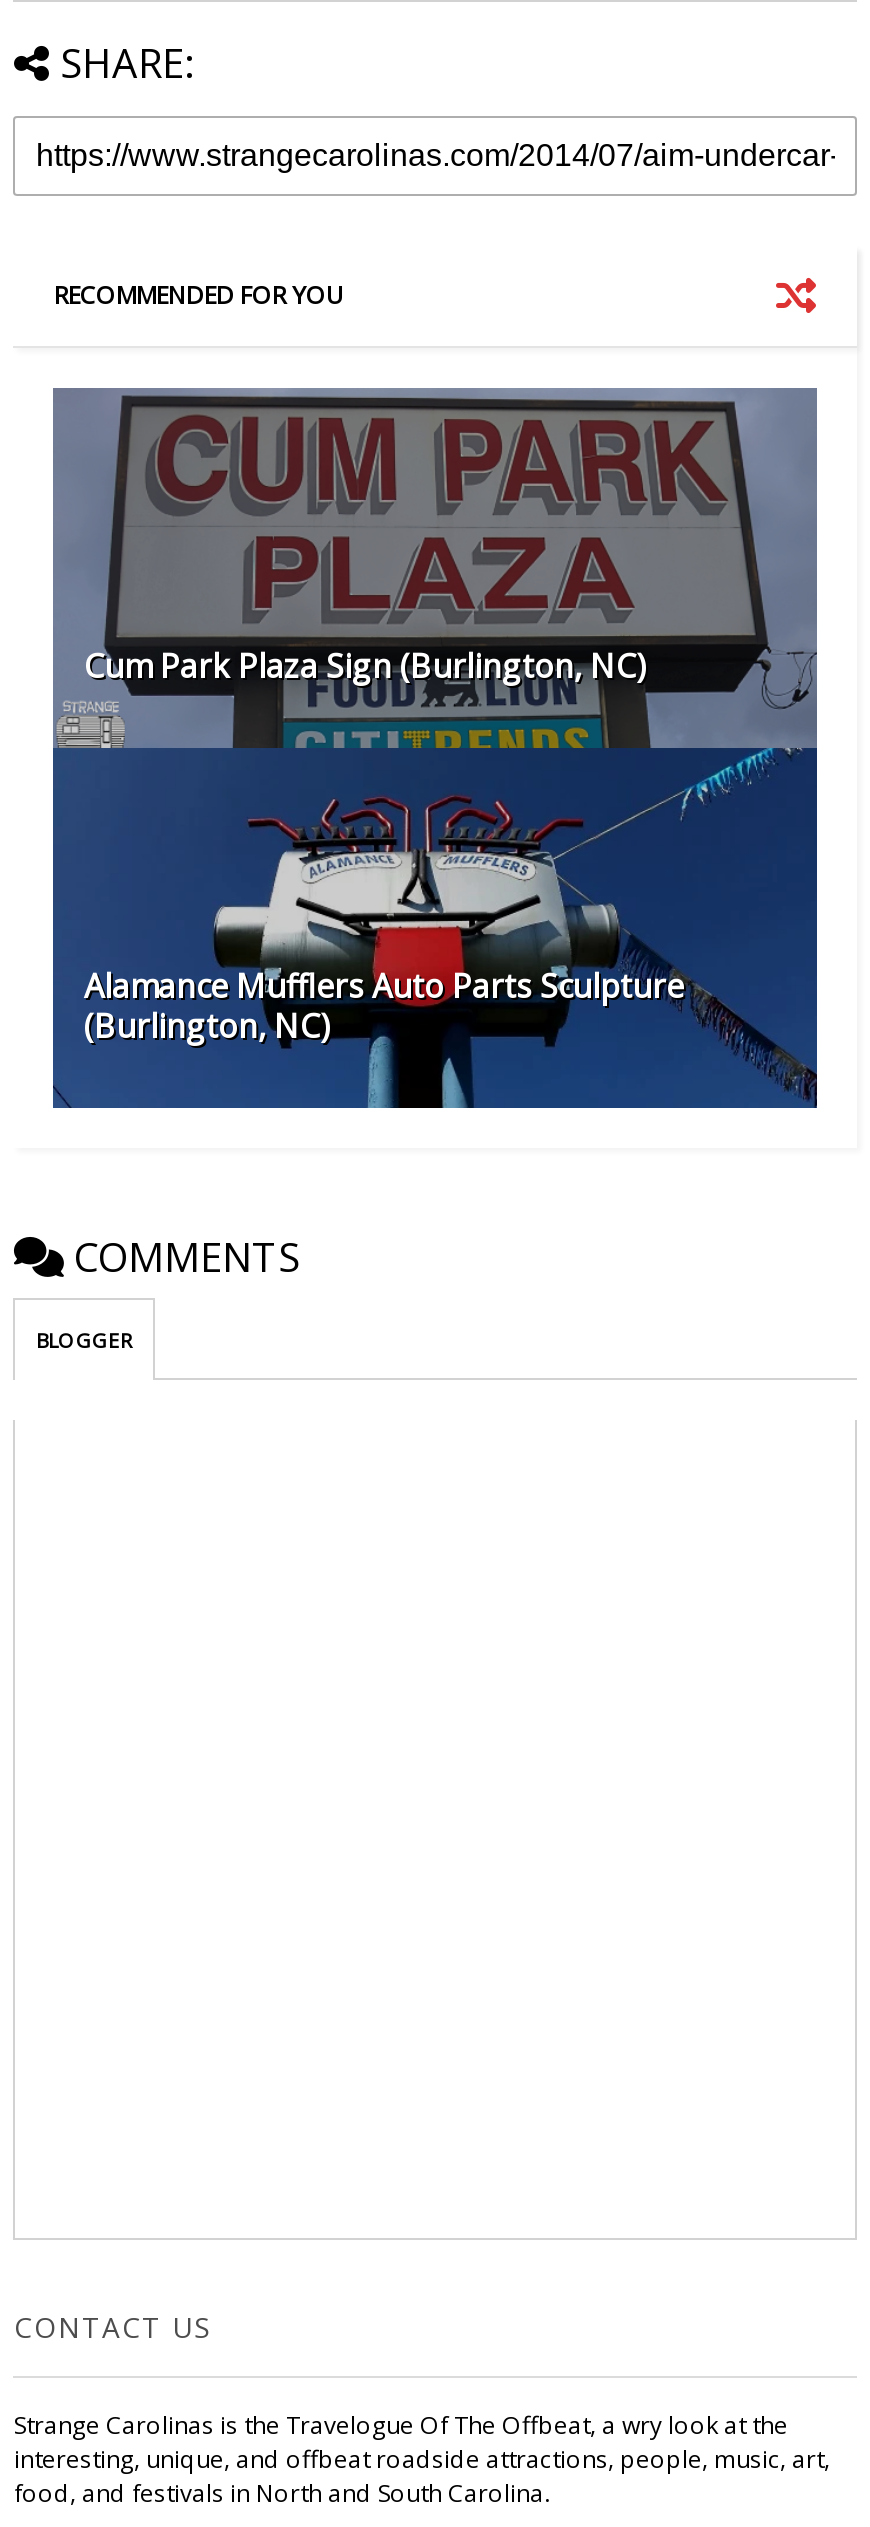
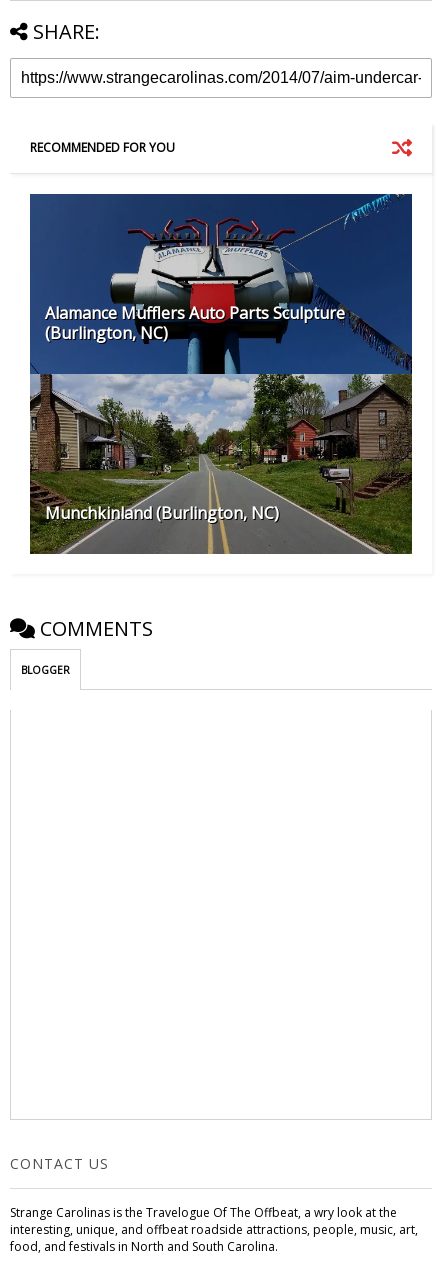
[53,388,817,750] [image] | Cum Park Plaza Sign (Burlington, NC) -> none
moved [84,786,684,1048] -> [45,213,345,344]: [image] | Alamance Mufflers Auto Parts Sculpture | (Burlington, NC)
none -> [29,373,413,555] [image] | Munchkinland (Burlington, NC)

